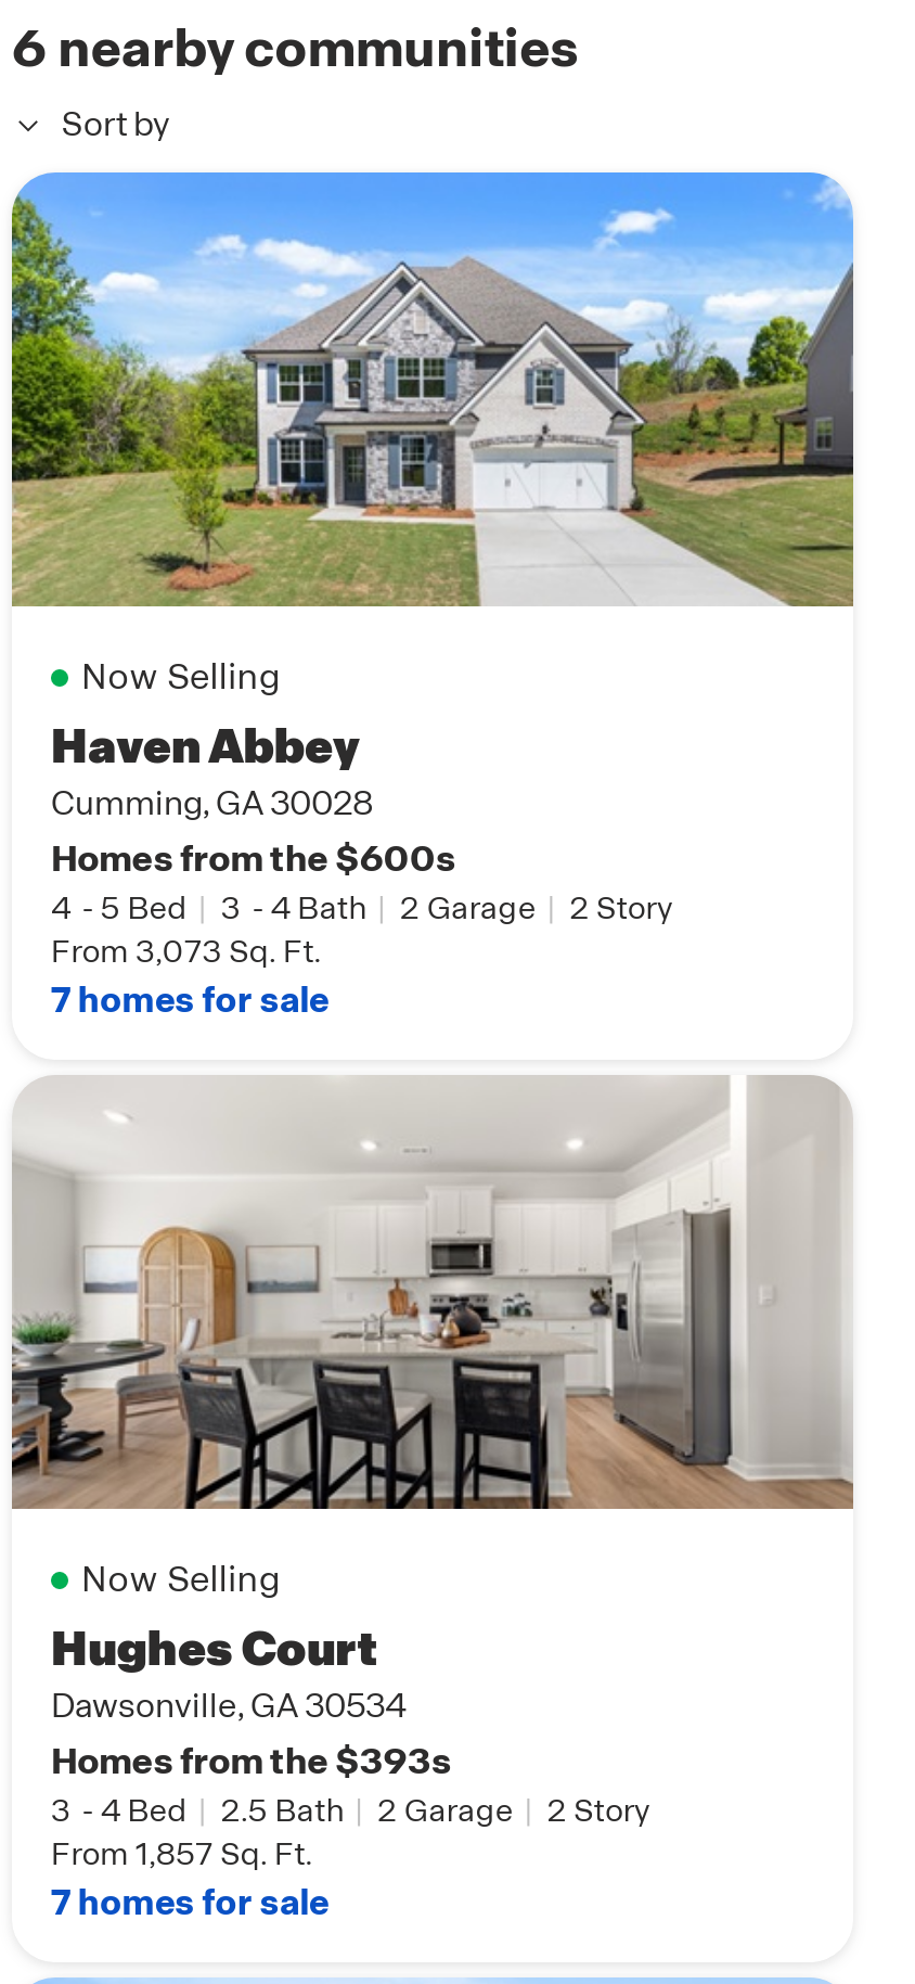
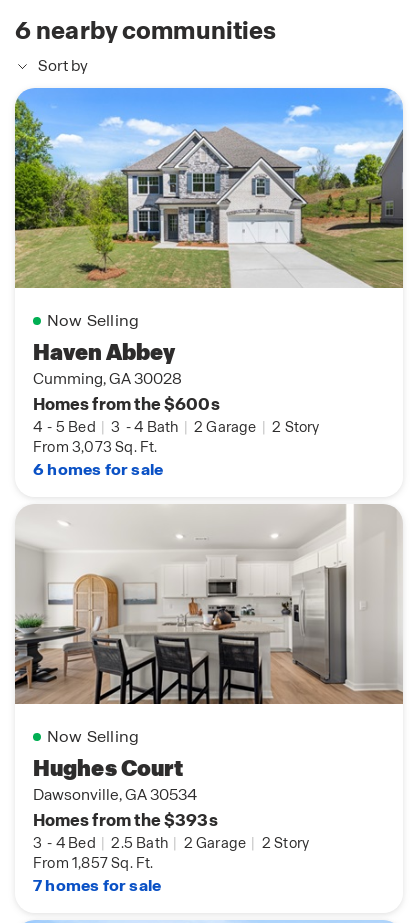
[51,977,329,1022] 7 homes for sale -> [33,459,163,480] 6 homes for sale

